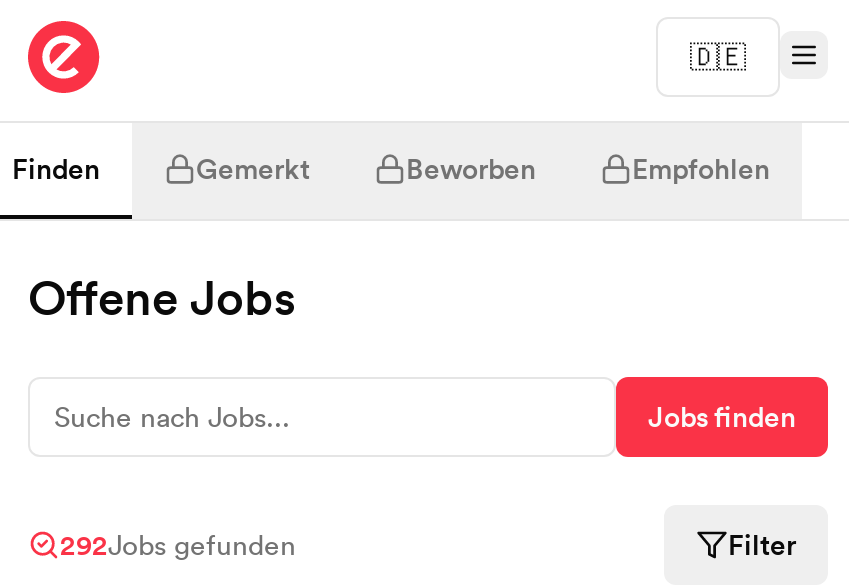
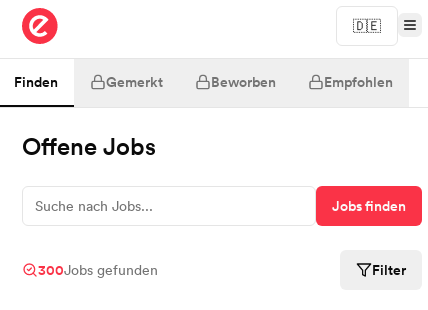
[60,525,296,565] 292Jobs gefunden -> [38,260,158,280] 300Jobs gefunden

